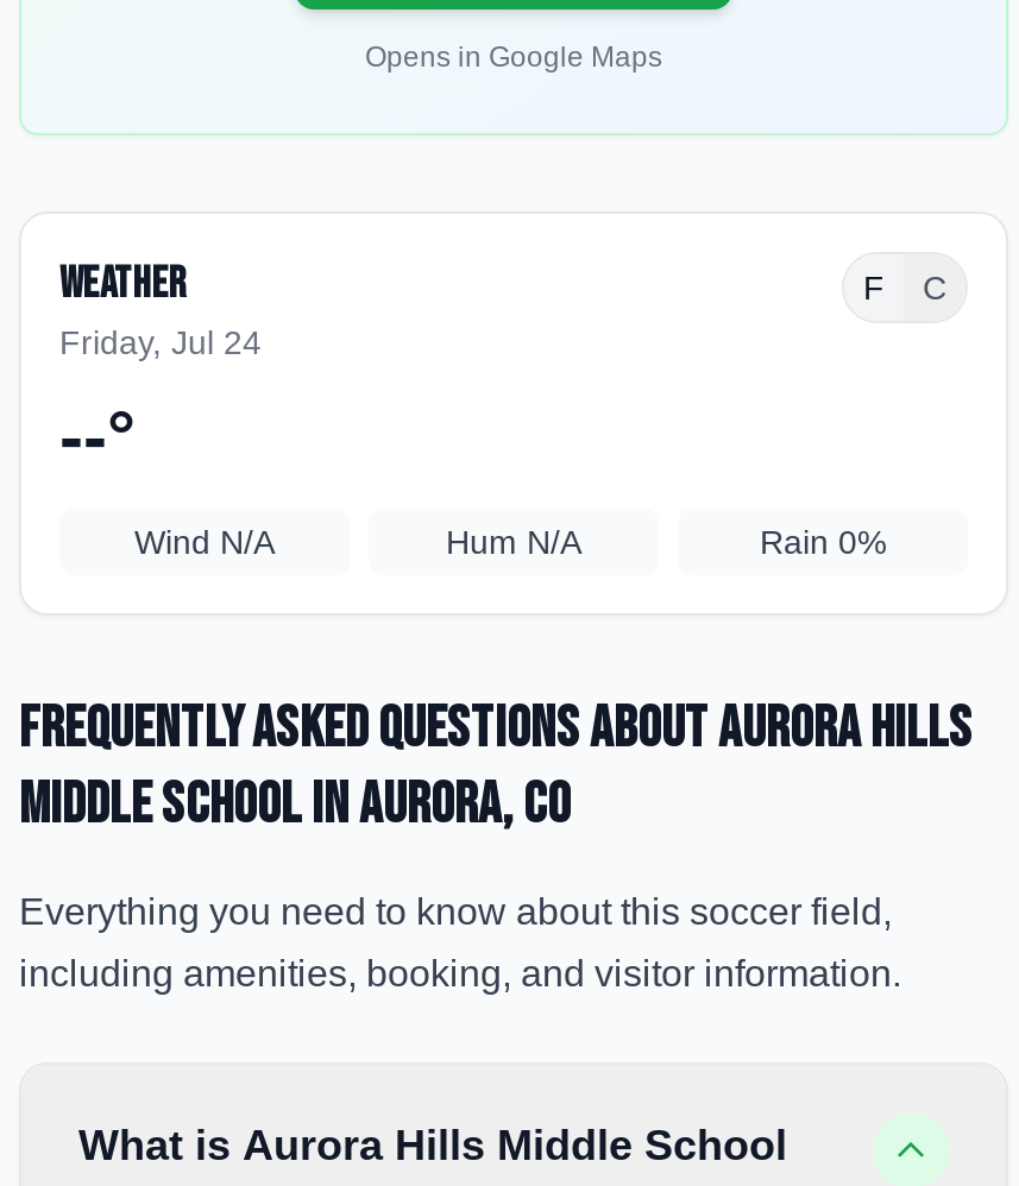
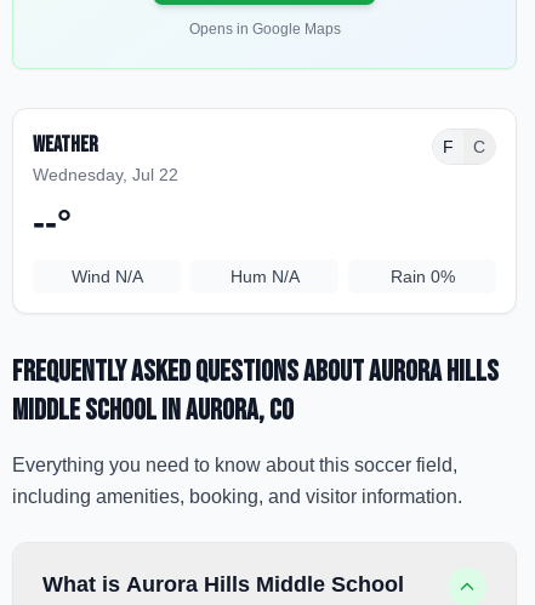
[59,323,262,361] Friday, Jul 24 -> [33,165,178,184] Wednesday, Jul 22

